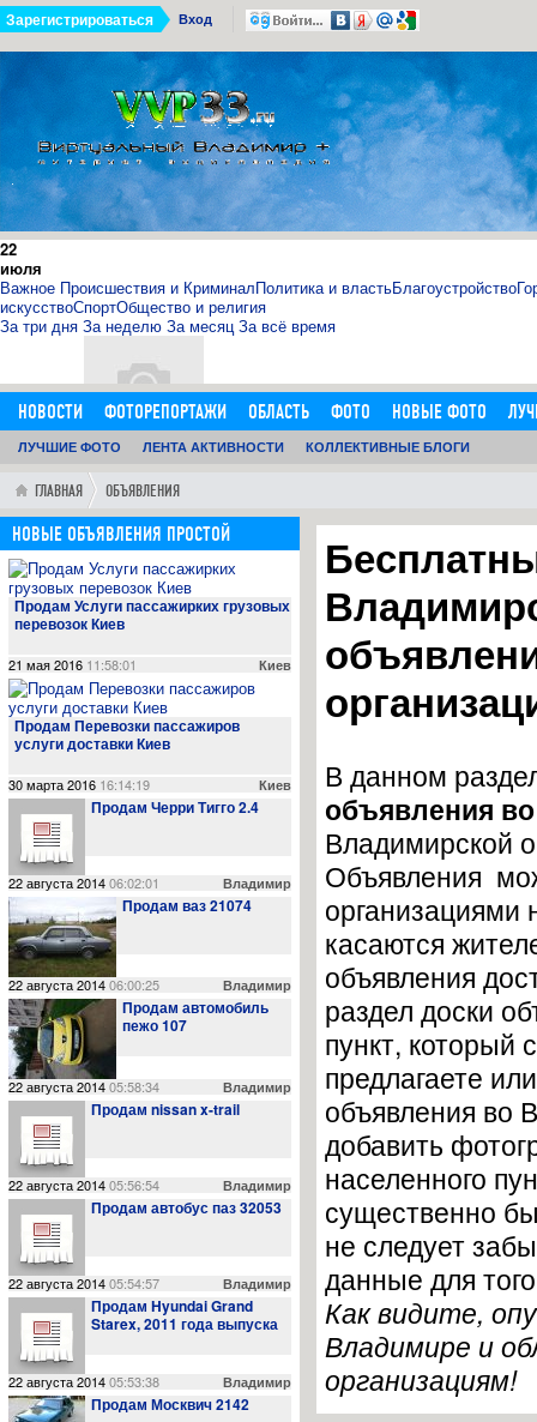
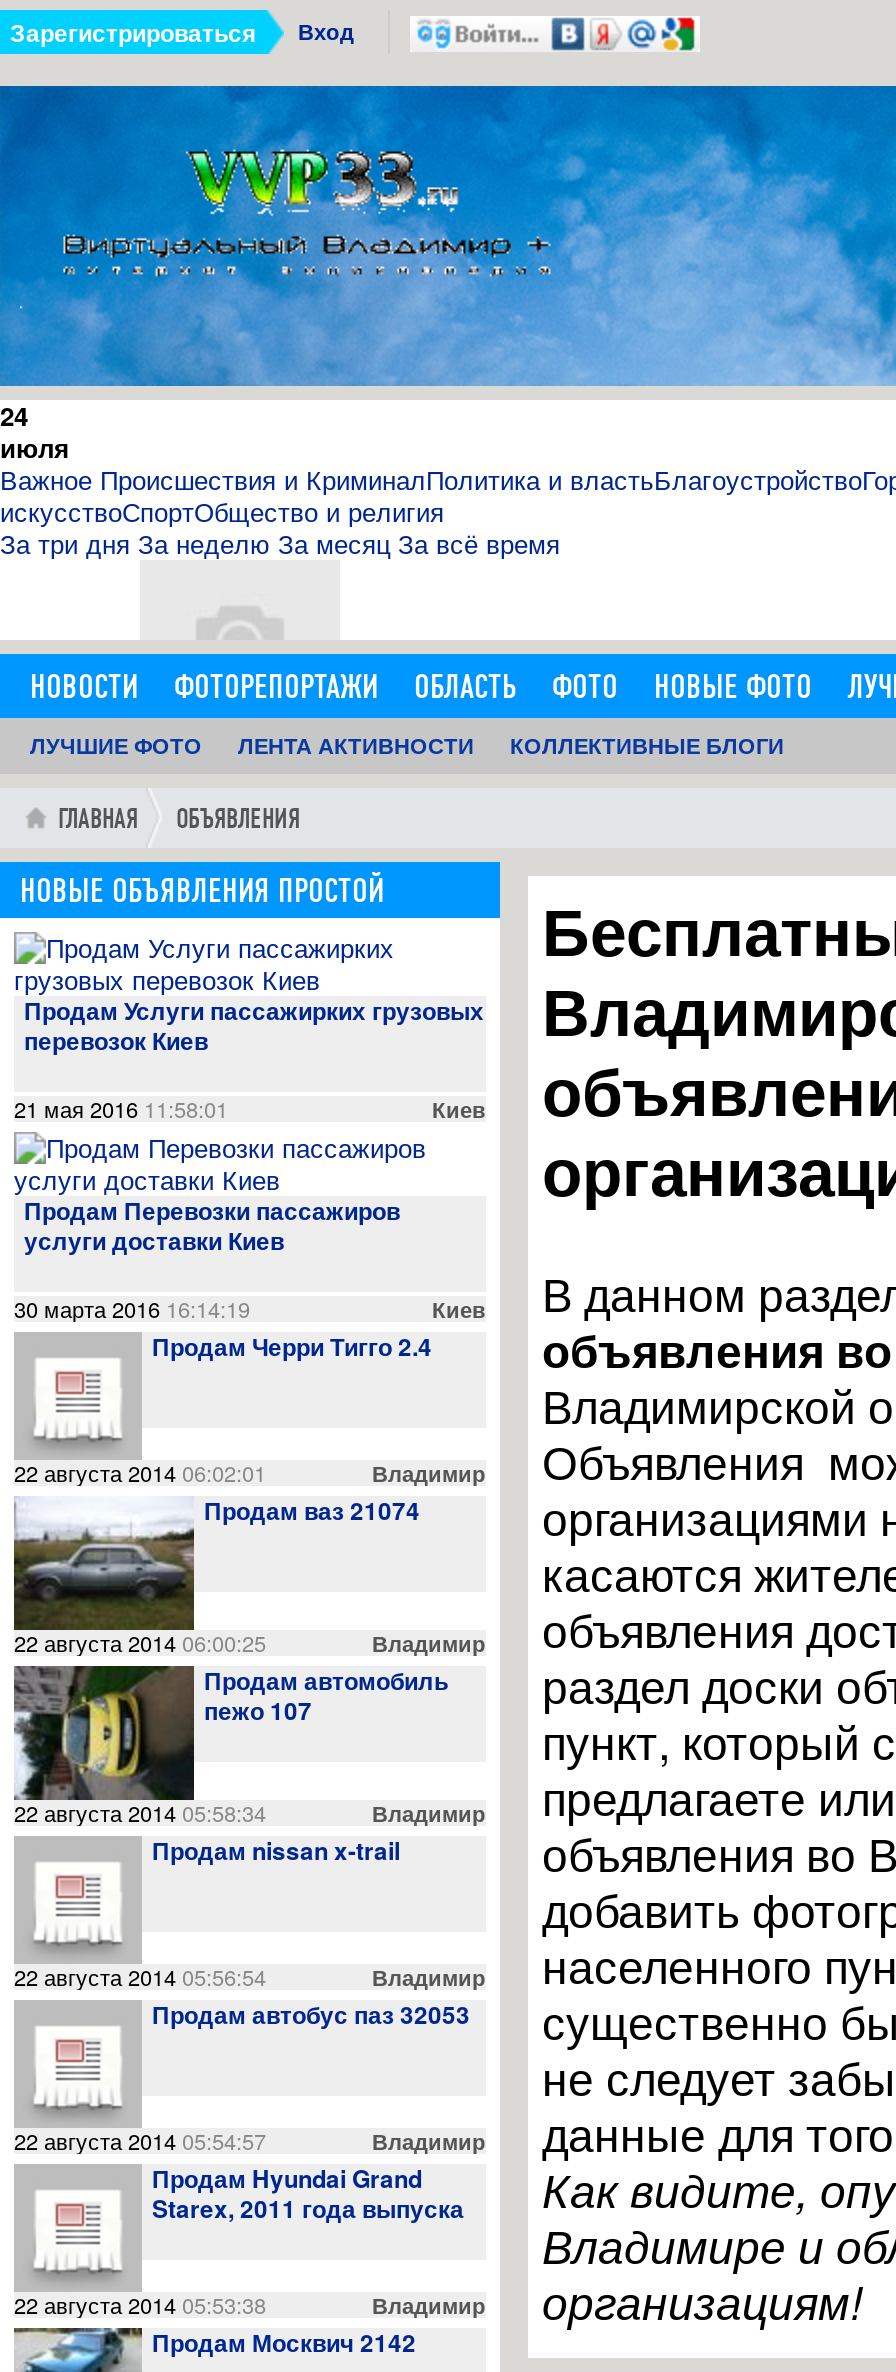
[0,237,17,260] 22 -> [0,396,28,434] 24

